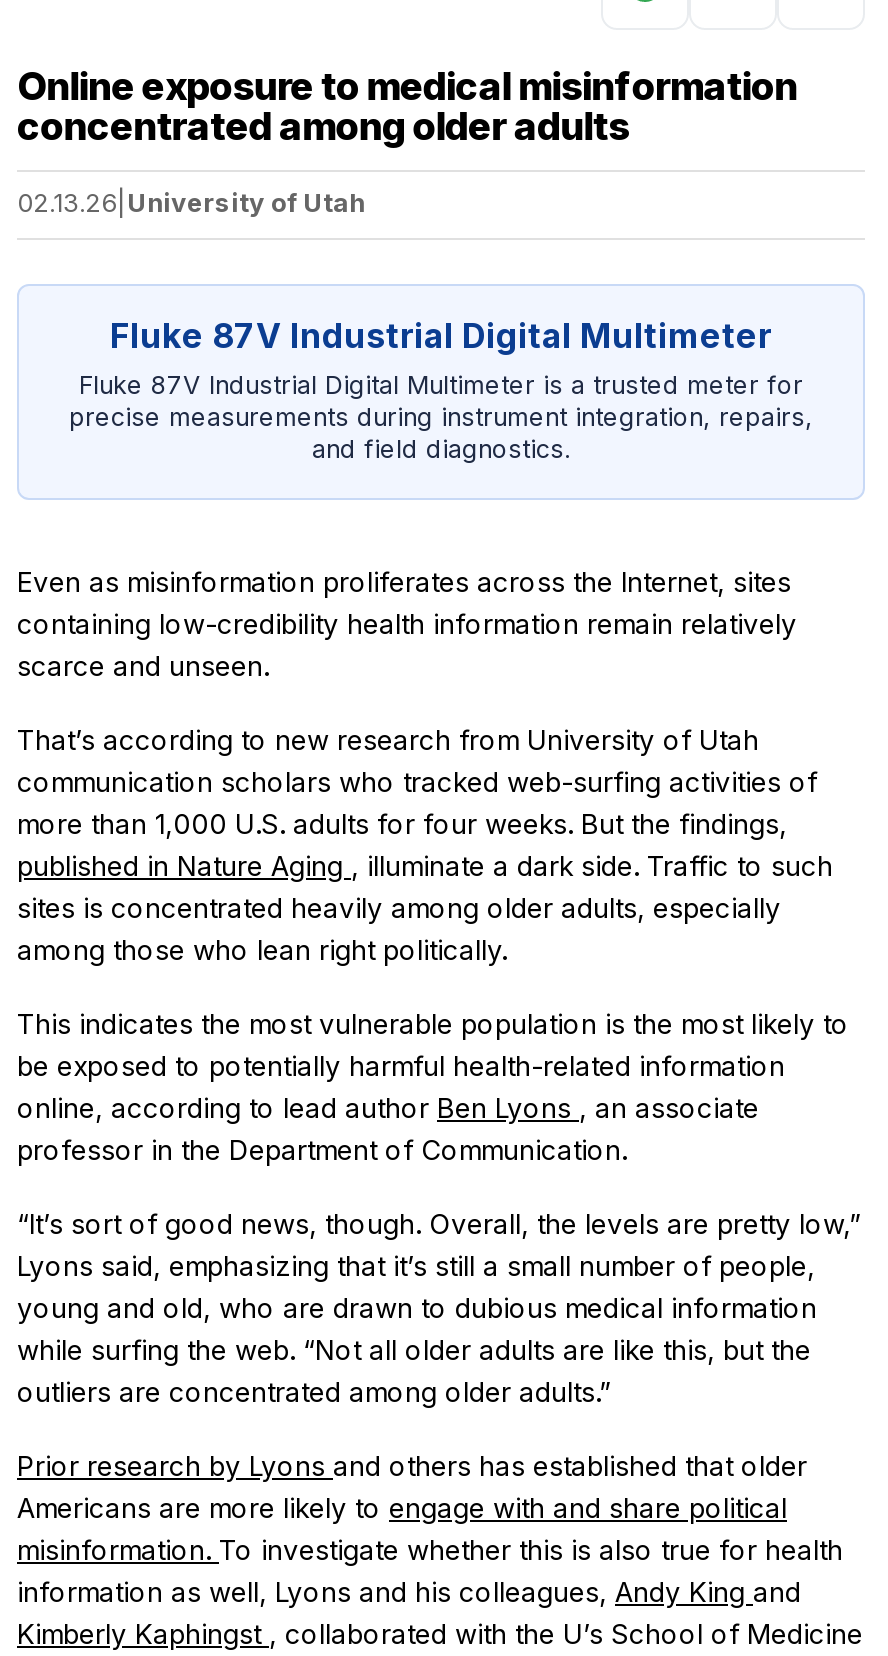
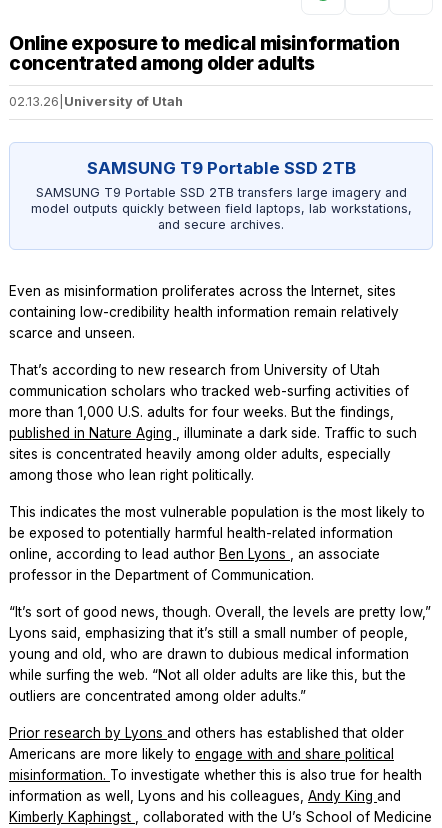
[69,316,813,464] Fluke 87V Industrial Digital Multimeter | Fluke 87V Industrial Digital Multimeter is a trusted meter for | precise measurements during instrument integration, repairs, | and field diagnostics. -> [30,158,411,232] SAMSUNG T9 Portable SSD 2TB | SAMSUNG T9 Portable SSD 2TB transfers large imagery and | model outputs quickly between field laptops, lab workstations, | and secure archives.

